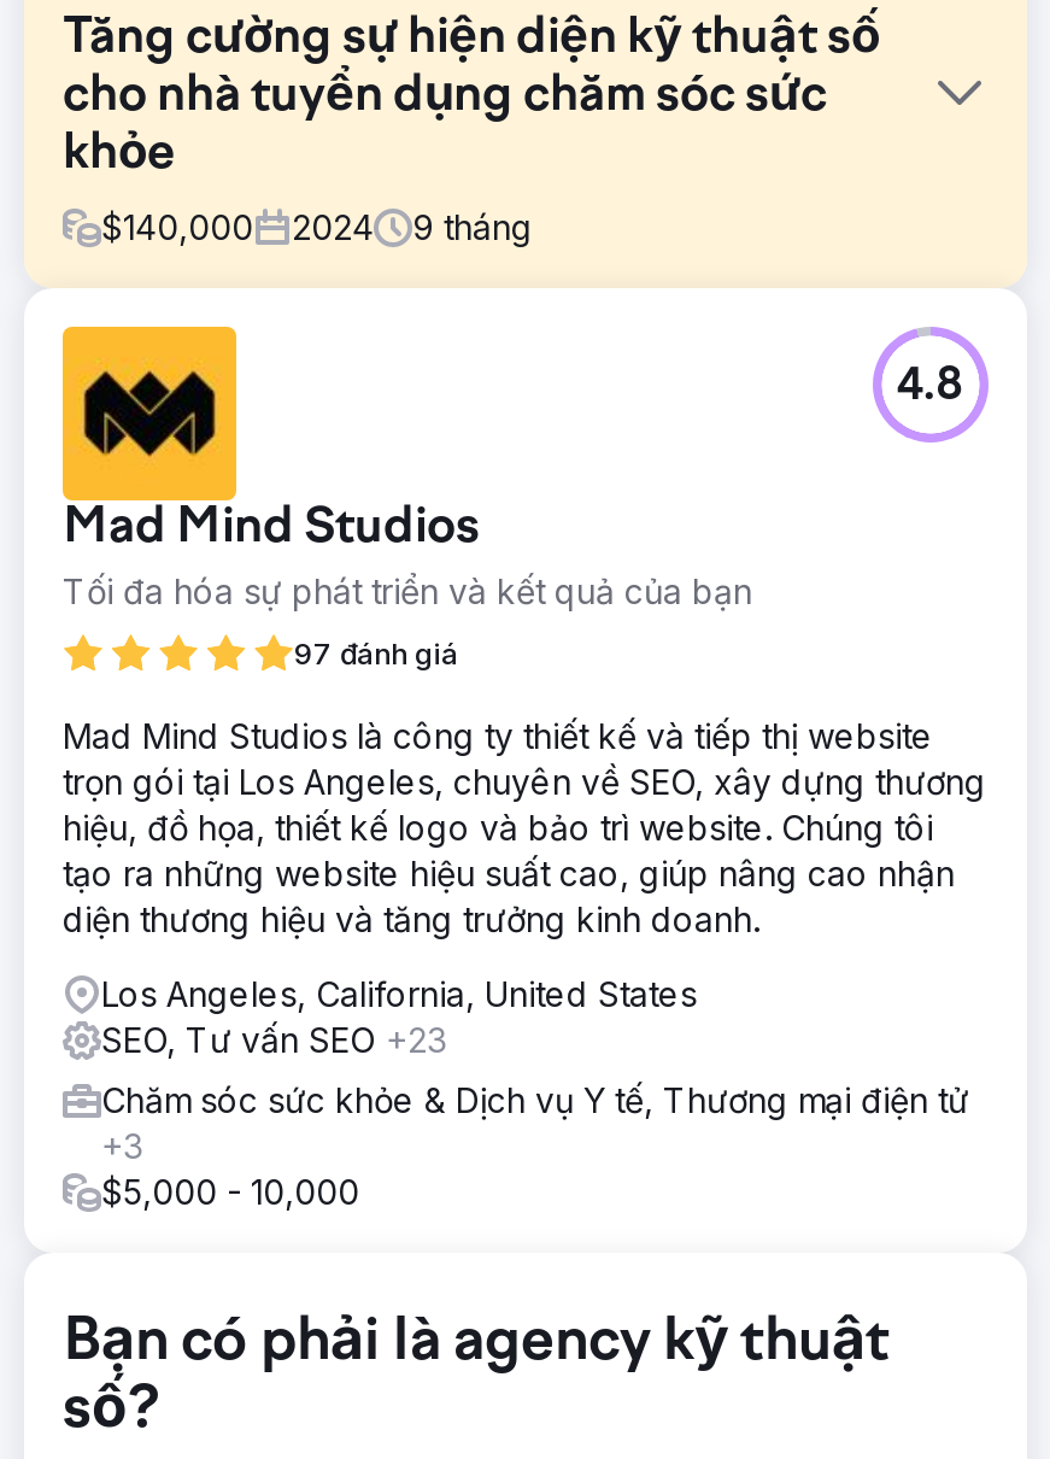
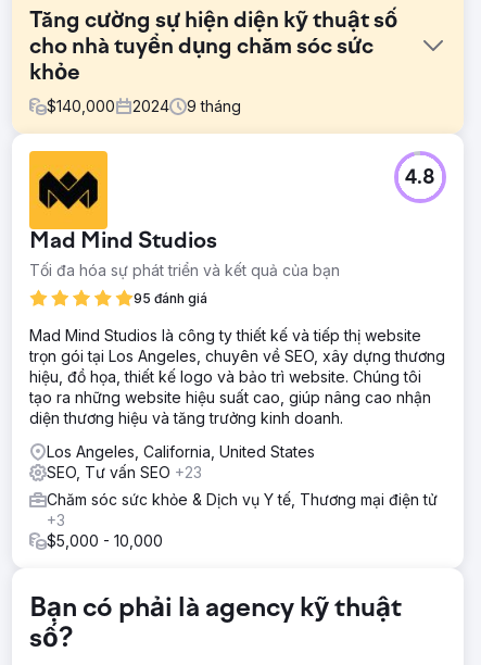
[294,635,458,672] 97 đánh giá -> [134,290,207,306] 95 đánh giá

